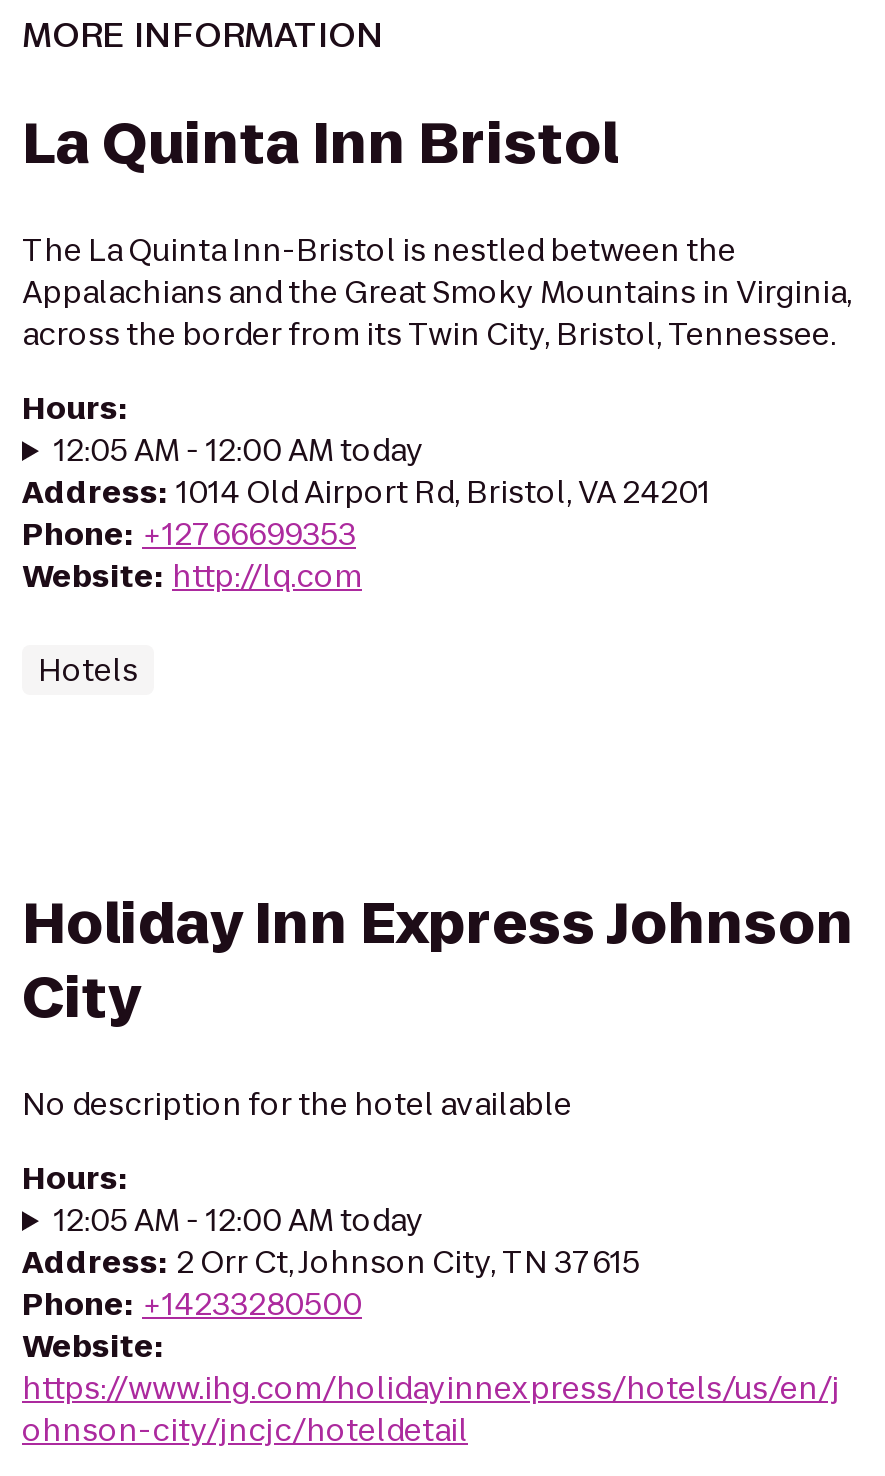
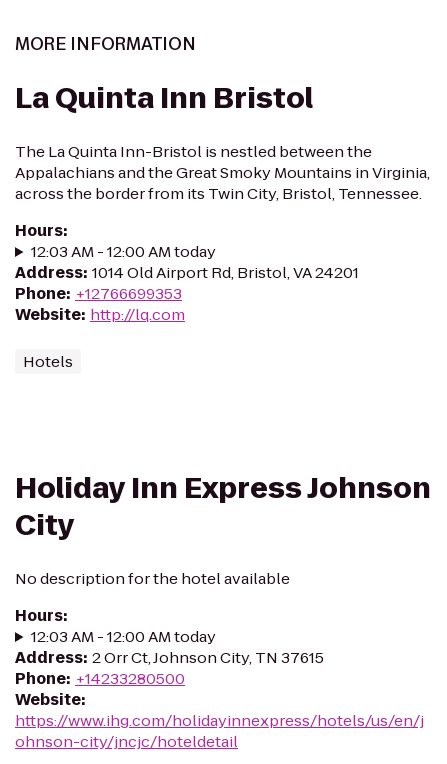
[54,429,424,471] 12:05 AM - 12:00 AM today -> [31,241,216,262] 12:03 AM - 12:00 AM today
[54,1199,424,1241] 12:05 AM - 12:00 AM today -> [31,626,216,647] 12:03 AM - 12:00 AM today

